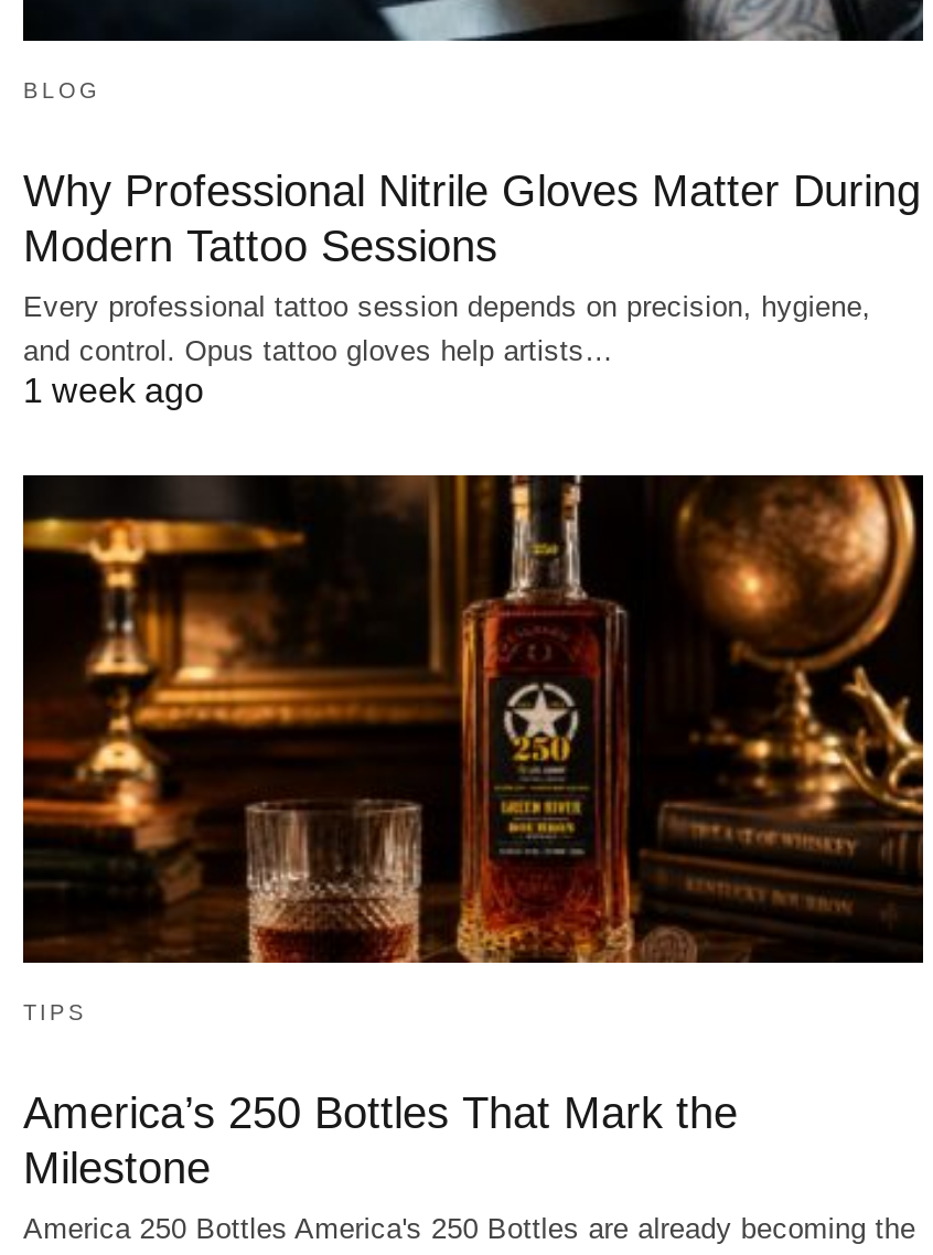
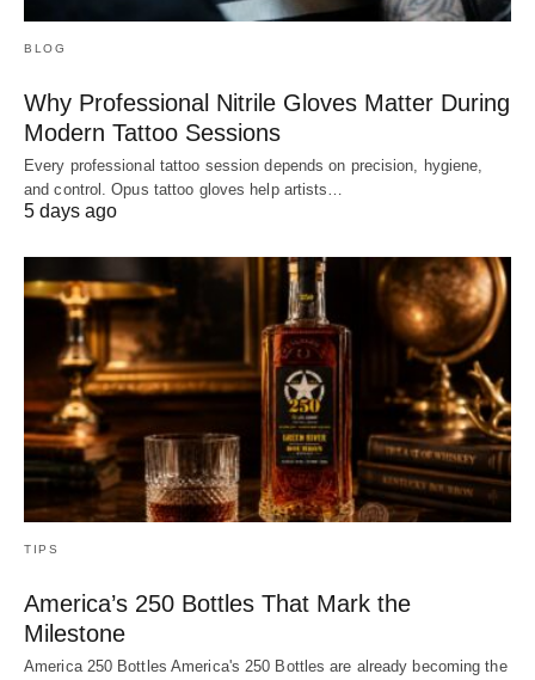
[23,371,204,409] 1 week ago -> [24,201,117,221] 5 days ago

